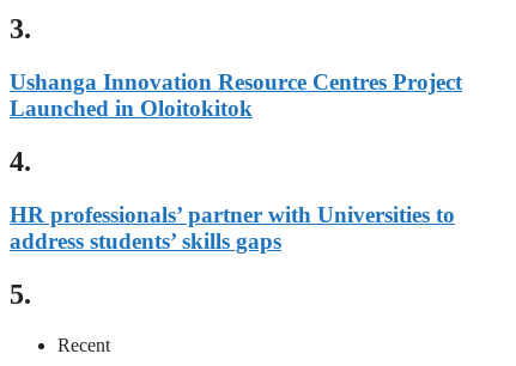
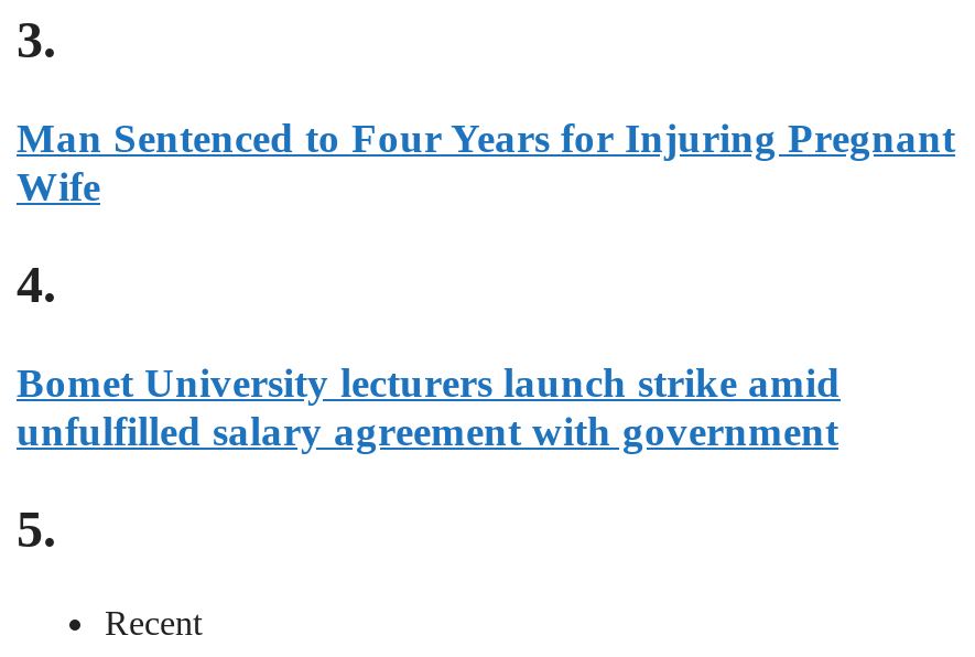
[10,70,462,121] Ushanga Innovation Resource Centres Project | Launched in Oloitokitok -> [17,115,955,210] Man Sentenced to Four Years for Injuring Pregnant | Wife
[10,202,455,254] HR professionals’ partner with Universities to | address students’ skills gaps -> [17,360,841,454] Bomet University lecturers launch strike amid | unfulfilled salary agreement with government

